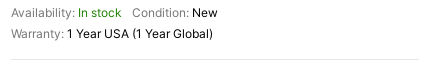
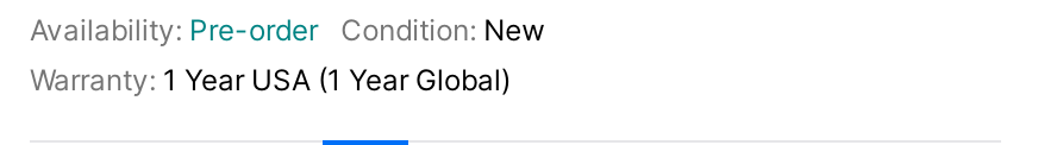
[78,5,122,20] In stock -> [189,12,318,48] Pre-order

